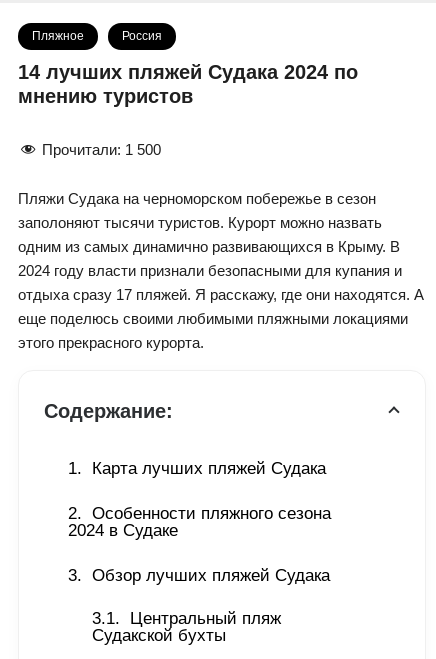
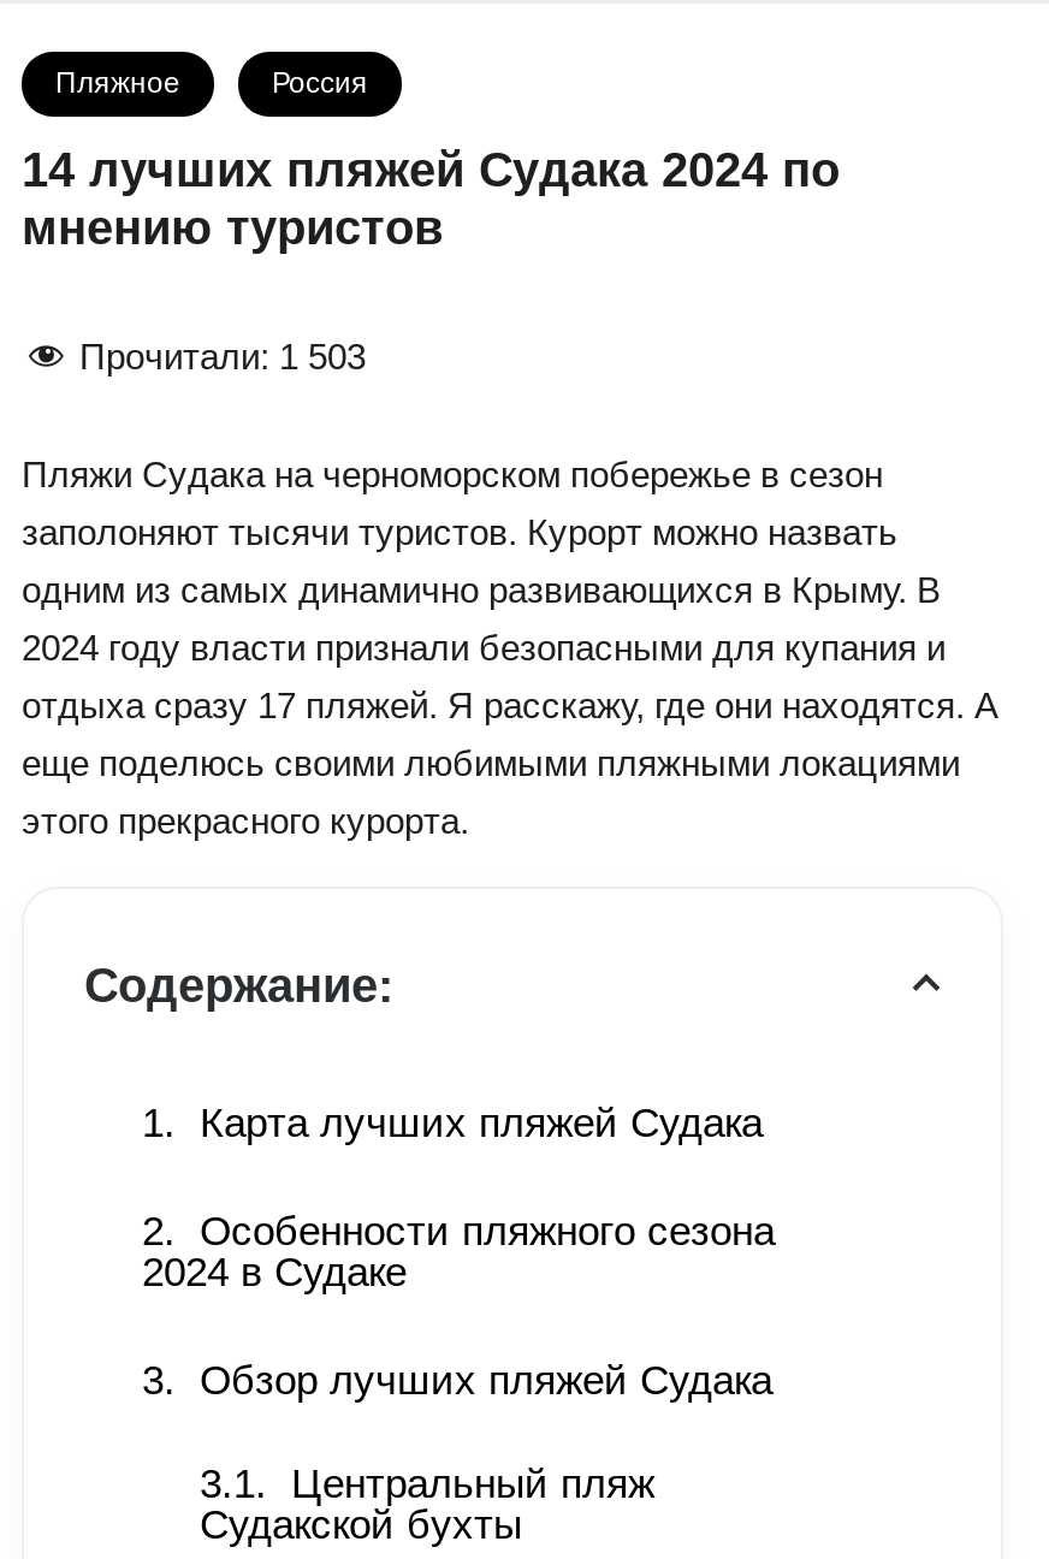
[42,141,161,158] Прочитали: 1 500 -> [79,336,366,377] Прочитали: 1 503

